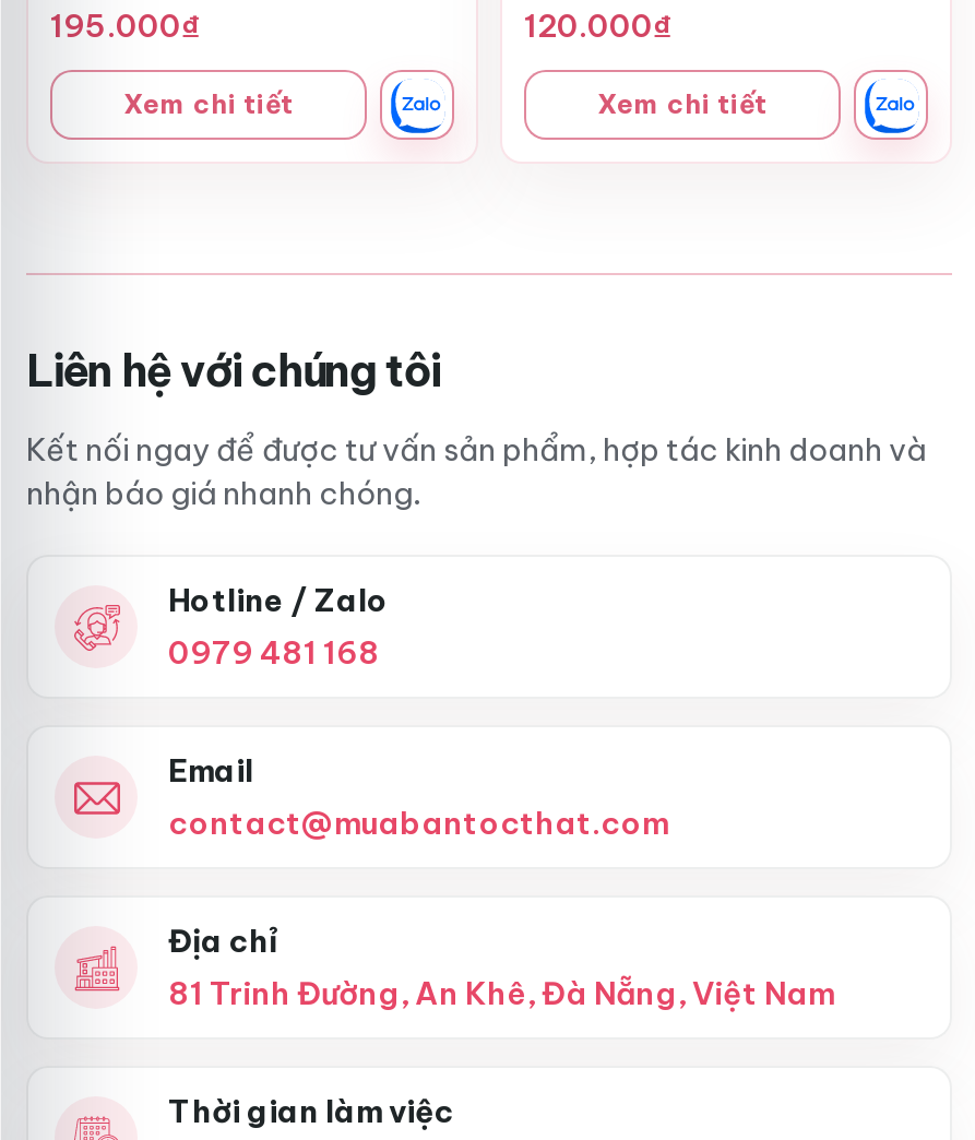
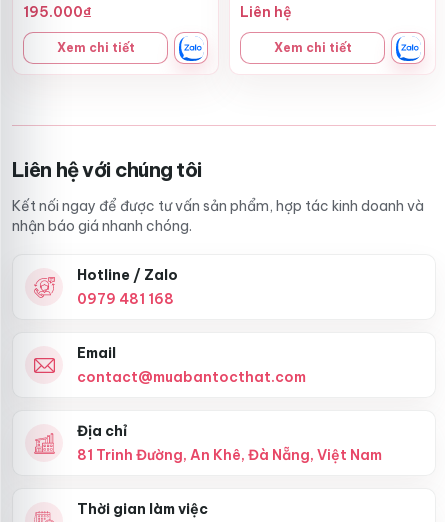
[524,7,673,46] 120.000₫ -> [240,3,292,21] Liên hệ

